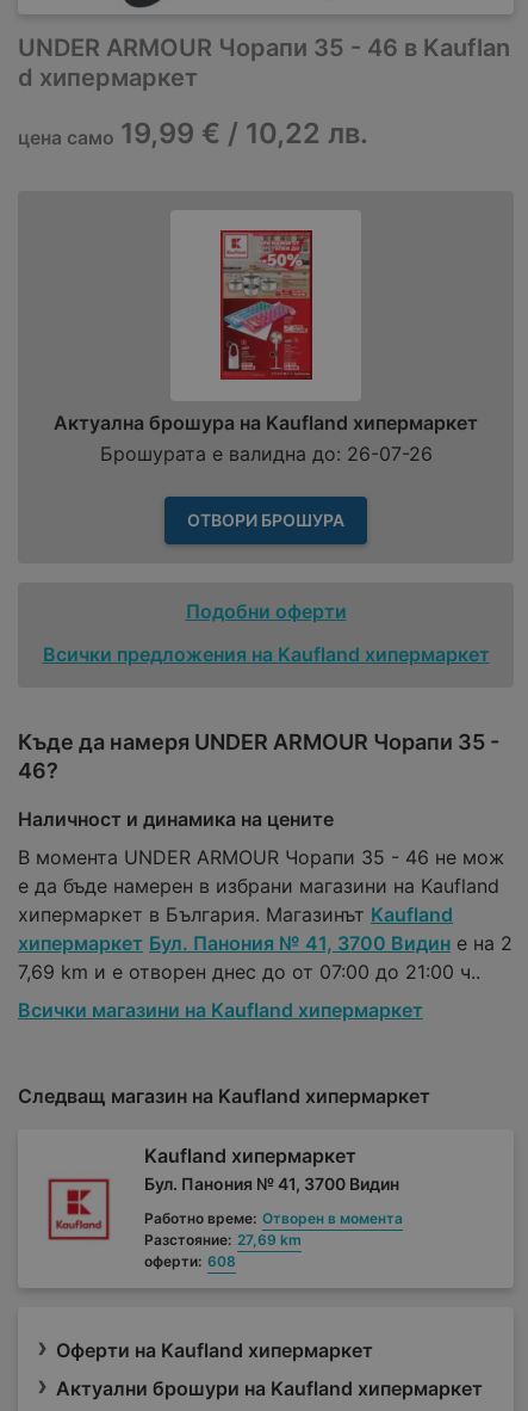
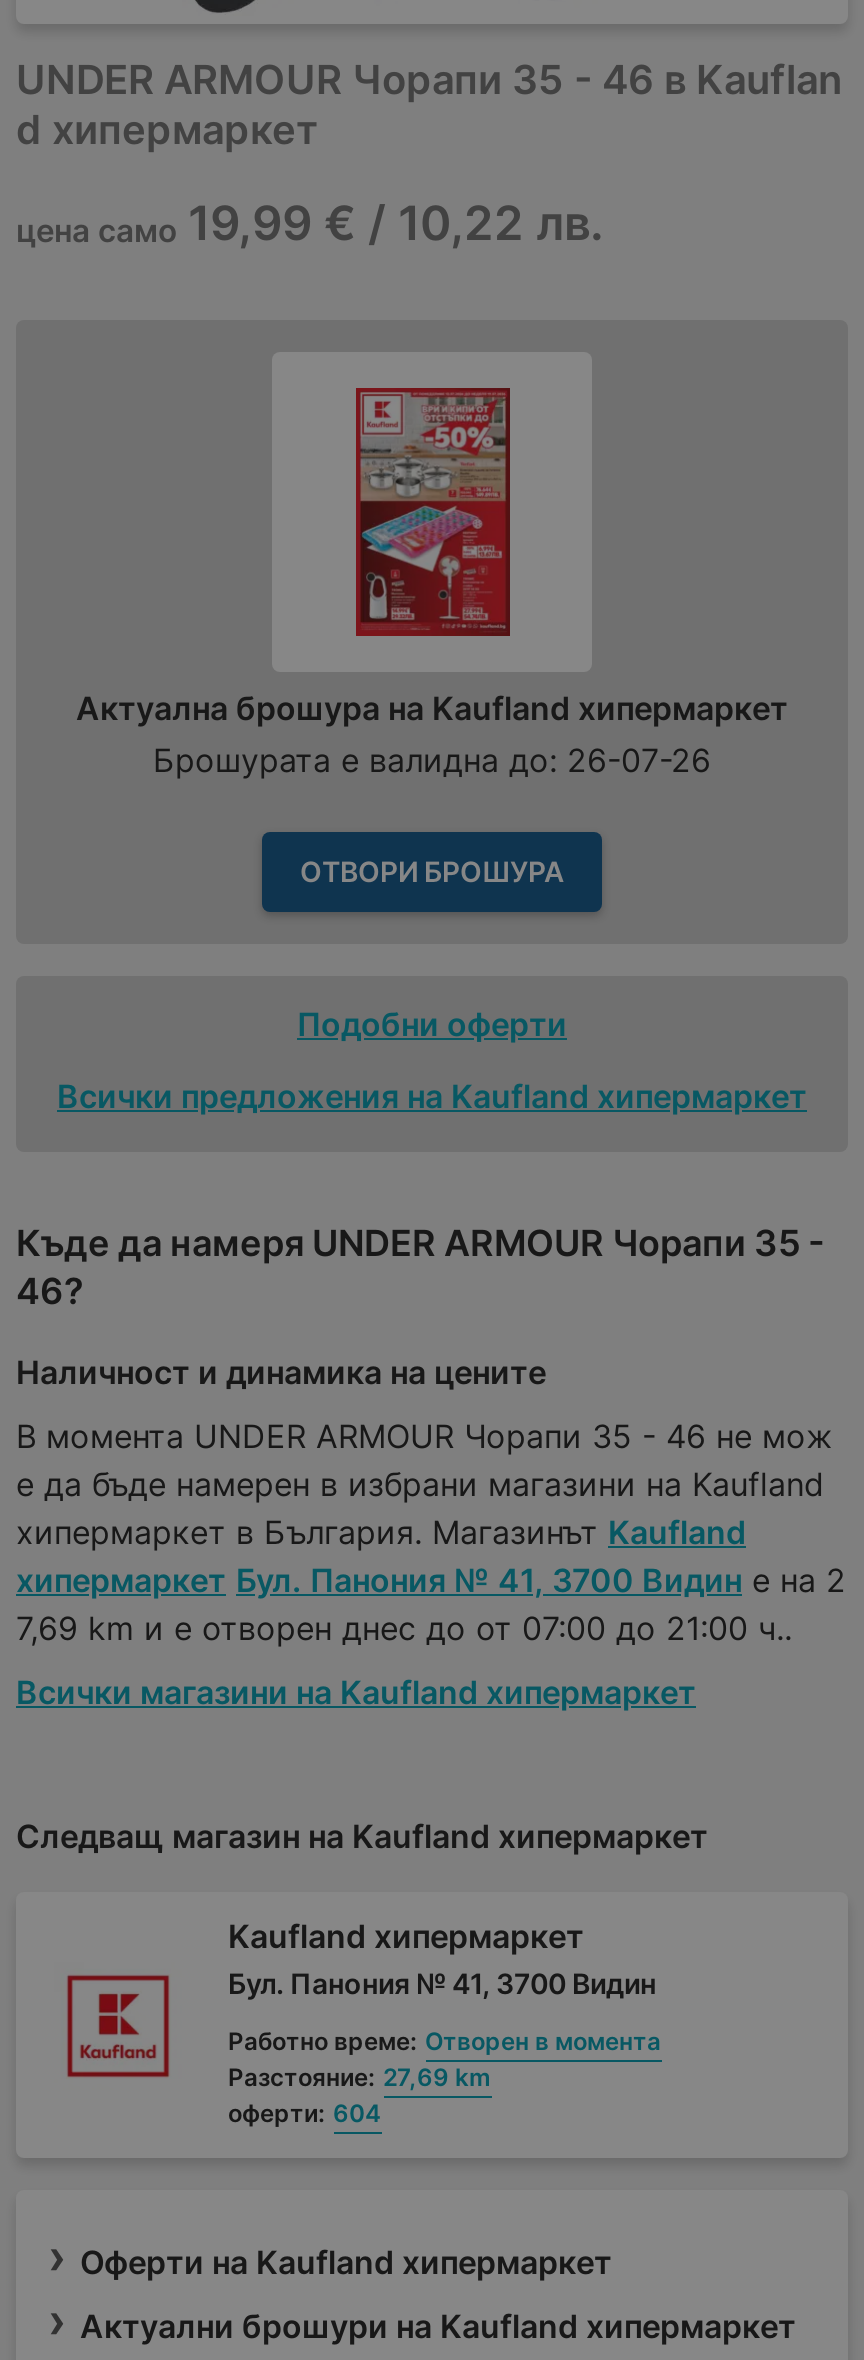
[144,1252,235,1270] оферти: 608 -> [228,2097,381,2127] оферти: 604

